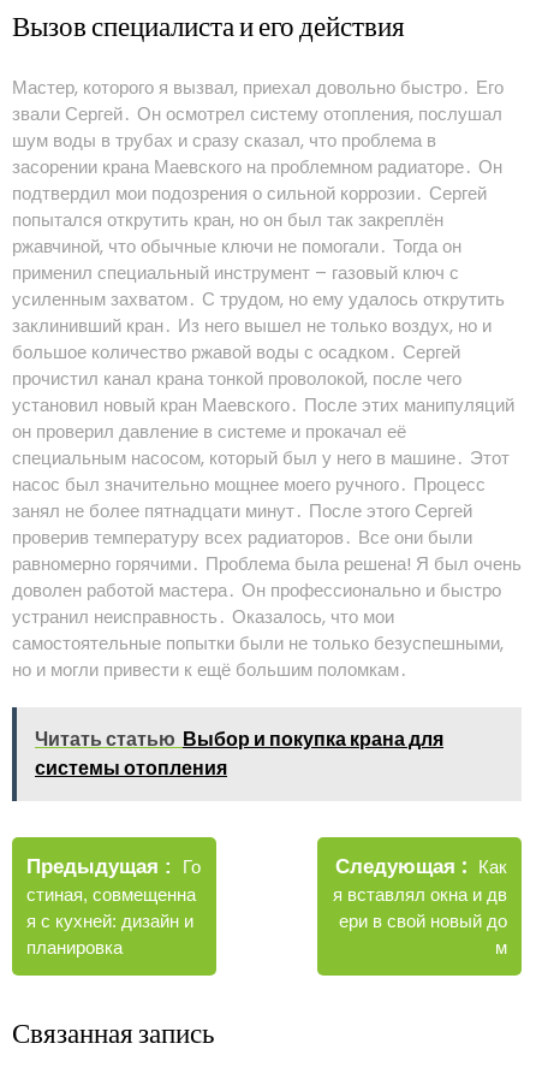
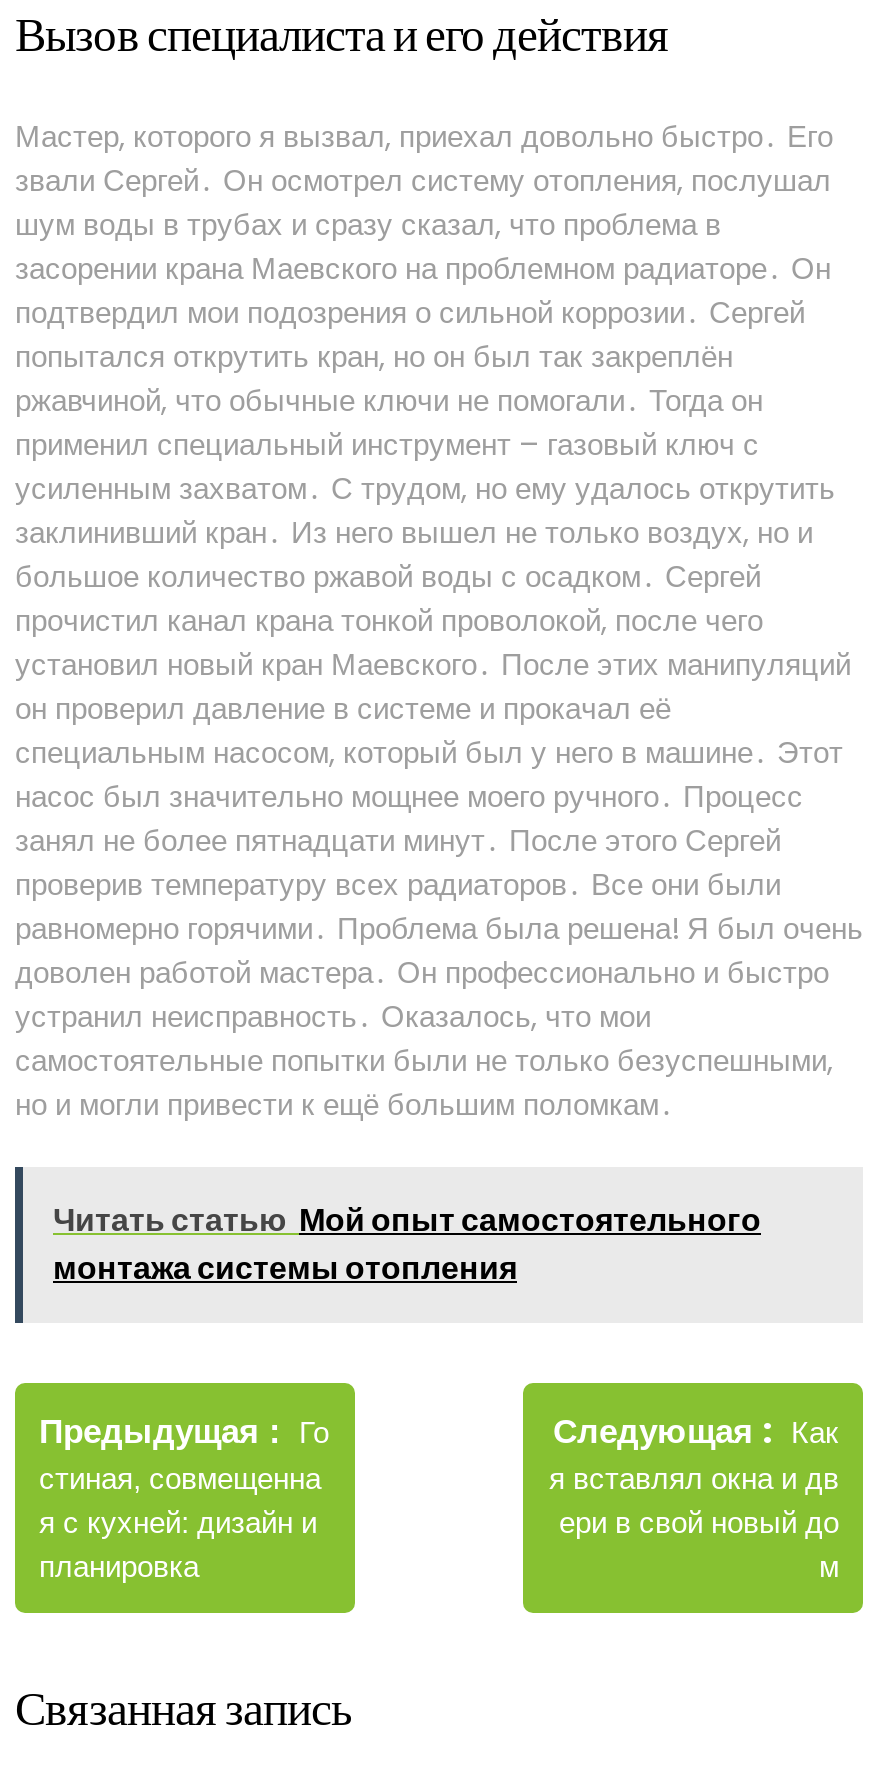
[35,725,443,782] Читать статью Выбор и покупка крана для | системы отопления -> [53,1197,761,1291] Читать статью Мой опыт самостоятельного | монтажа системы отопления

